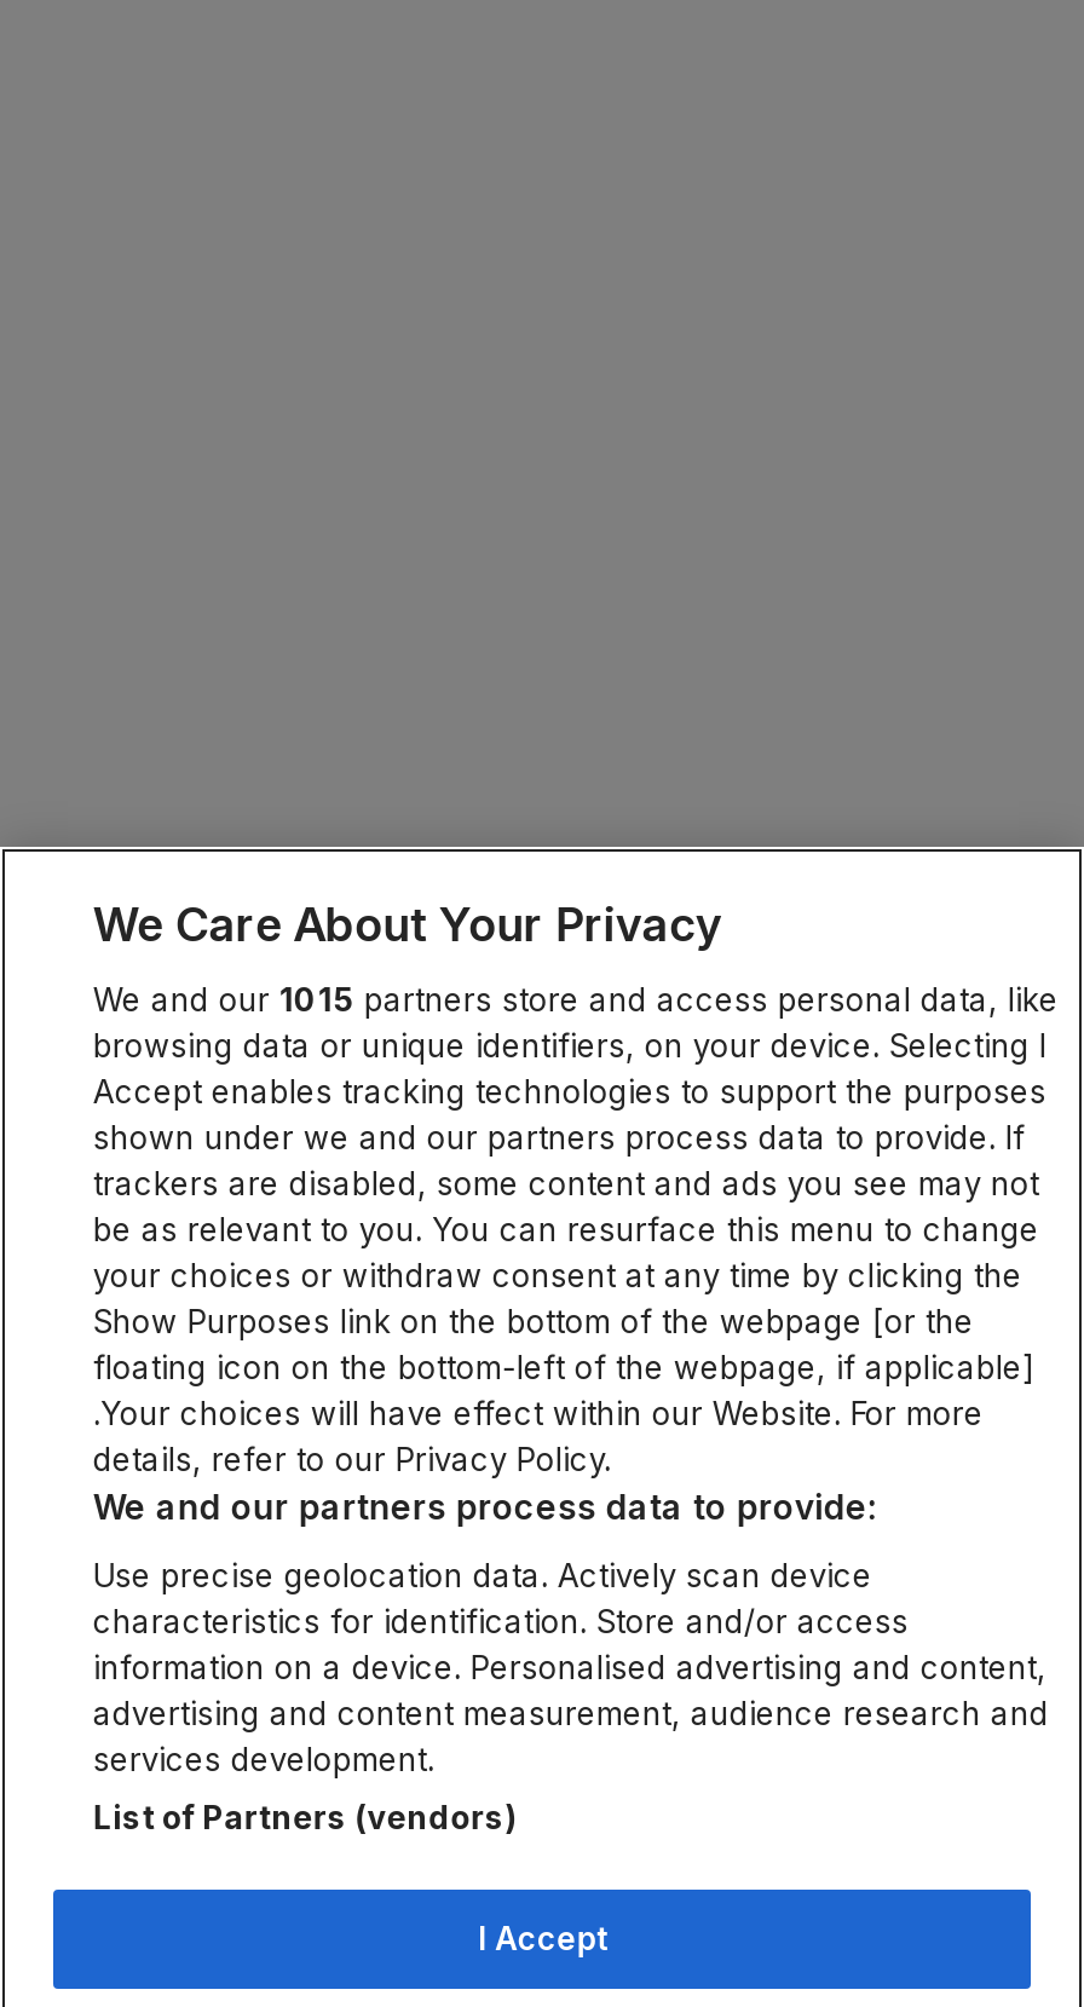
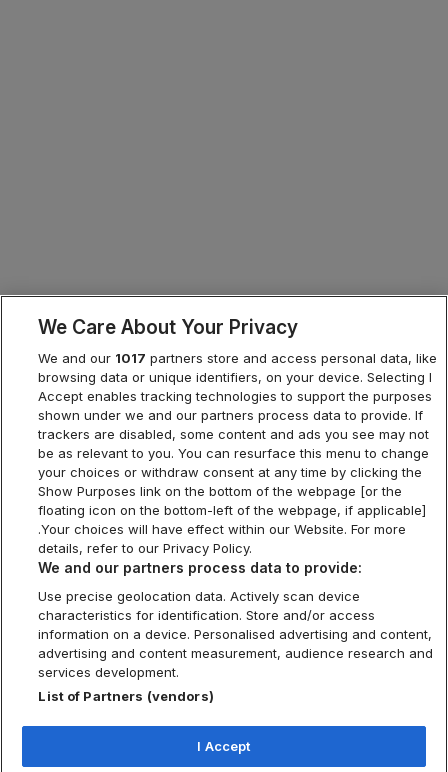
[93,980,1058,1019] We and our 1015 partners store and access personal data, like -> [38,350,437,366] We and our 1017 partners store and access personal data, like

